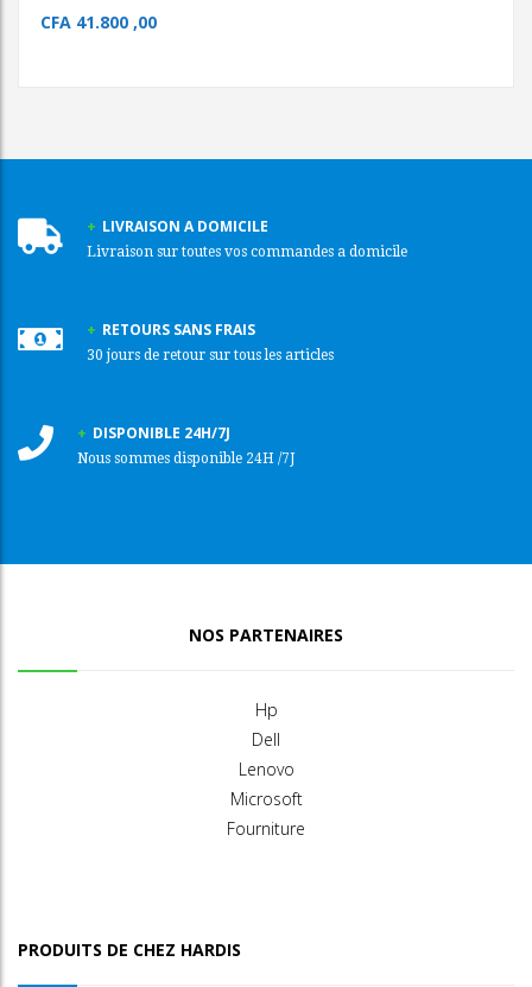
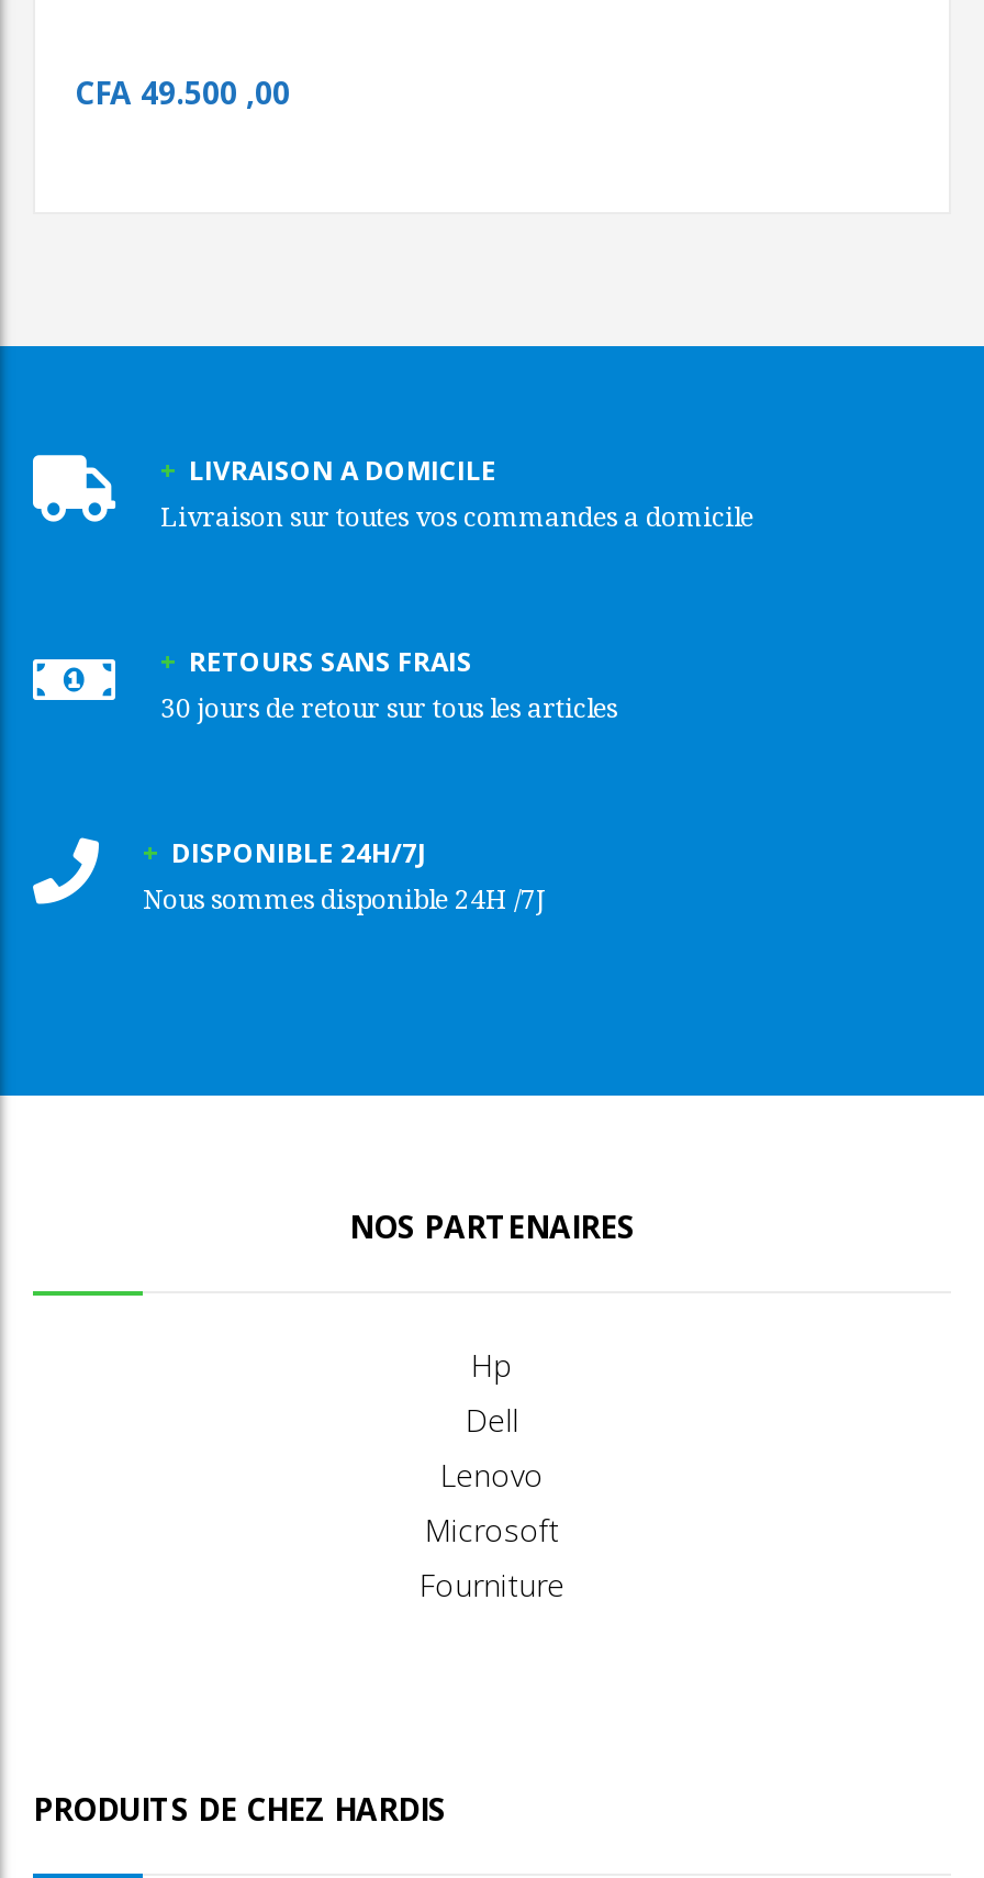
[40,10,157,33] CFA 41.800 ,00 -> [75,71,290,113] CFA 49.500 ,00

